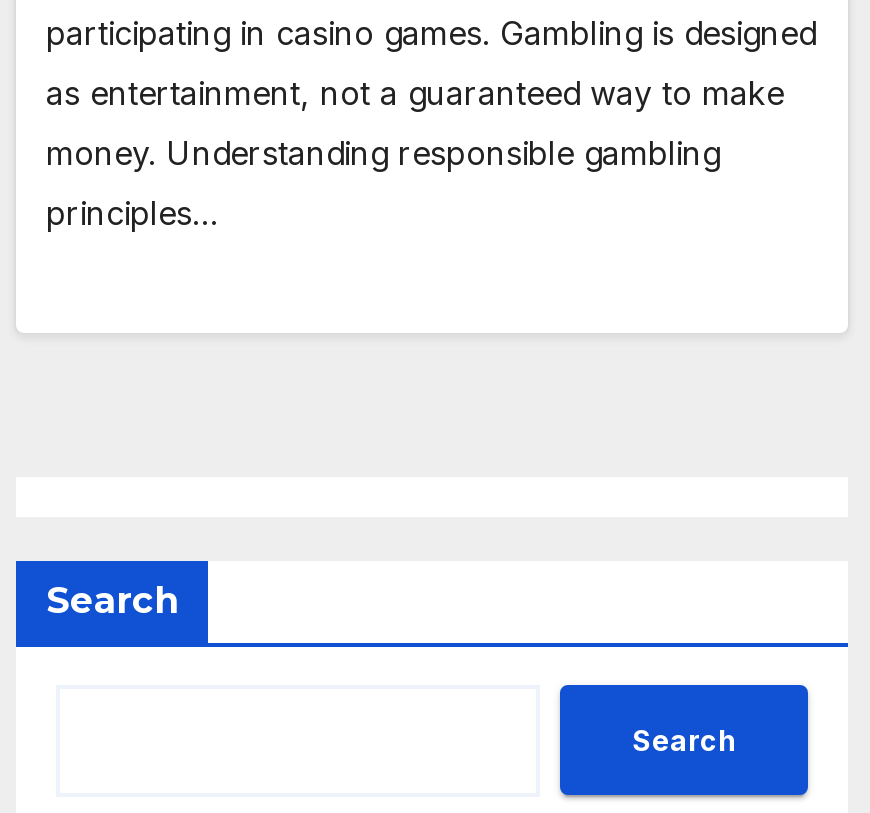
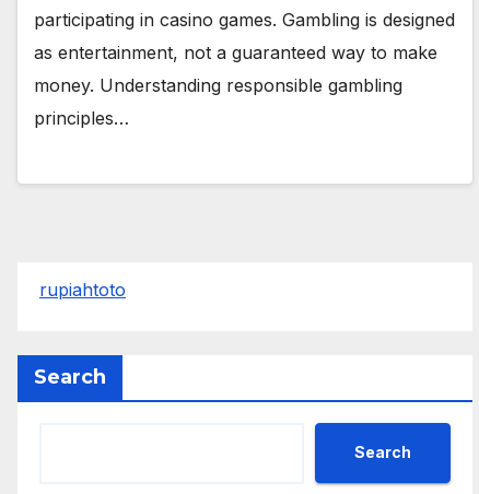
none -> [39,279,126,301] rupiahtoto

